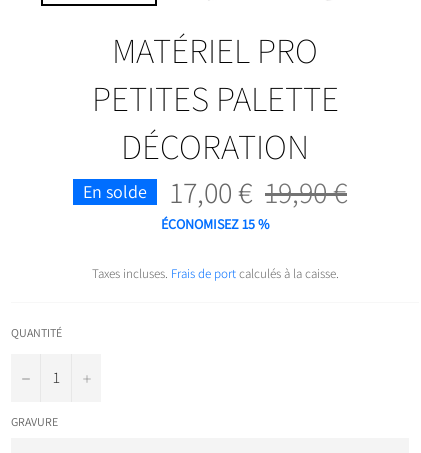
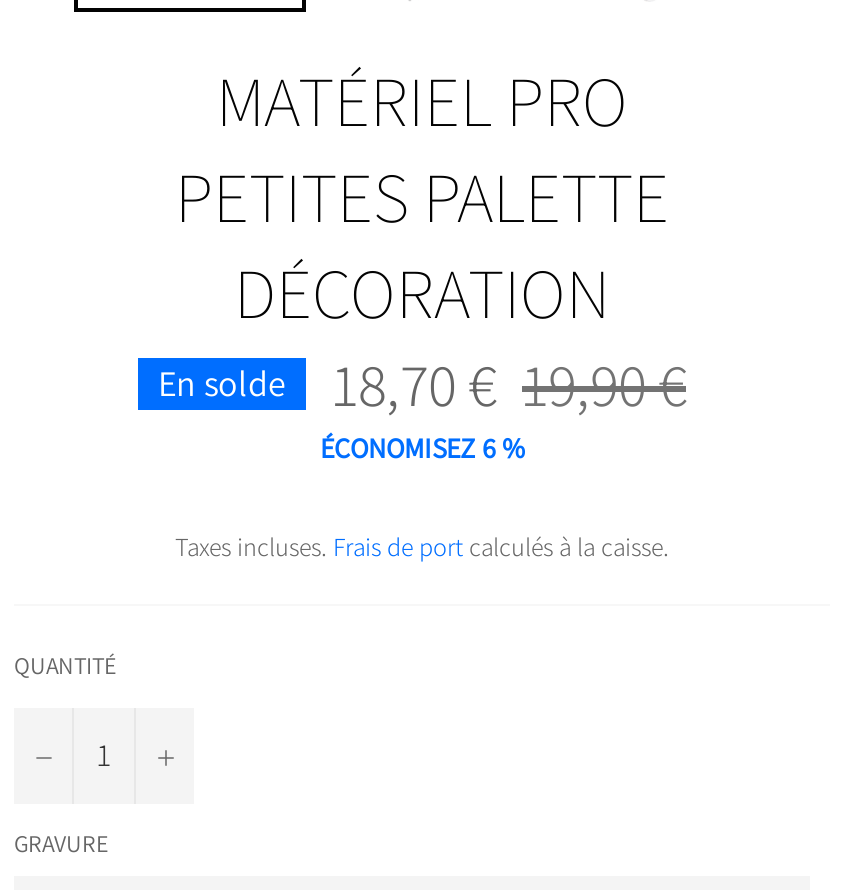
[170,172,252,212] 17,00 € -> [332,343,496,423] 18,70 €
[161,215,269,233] ÉCONOMISEZ 15% -> [320,429,524,465] ÉCONOMISEZ 6%

